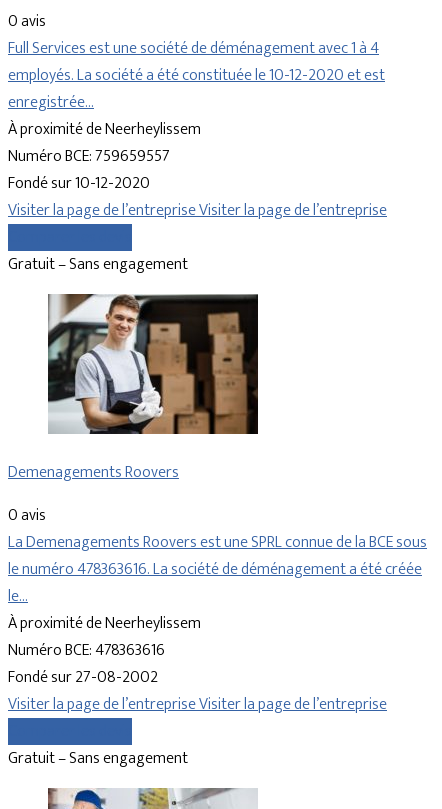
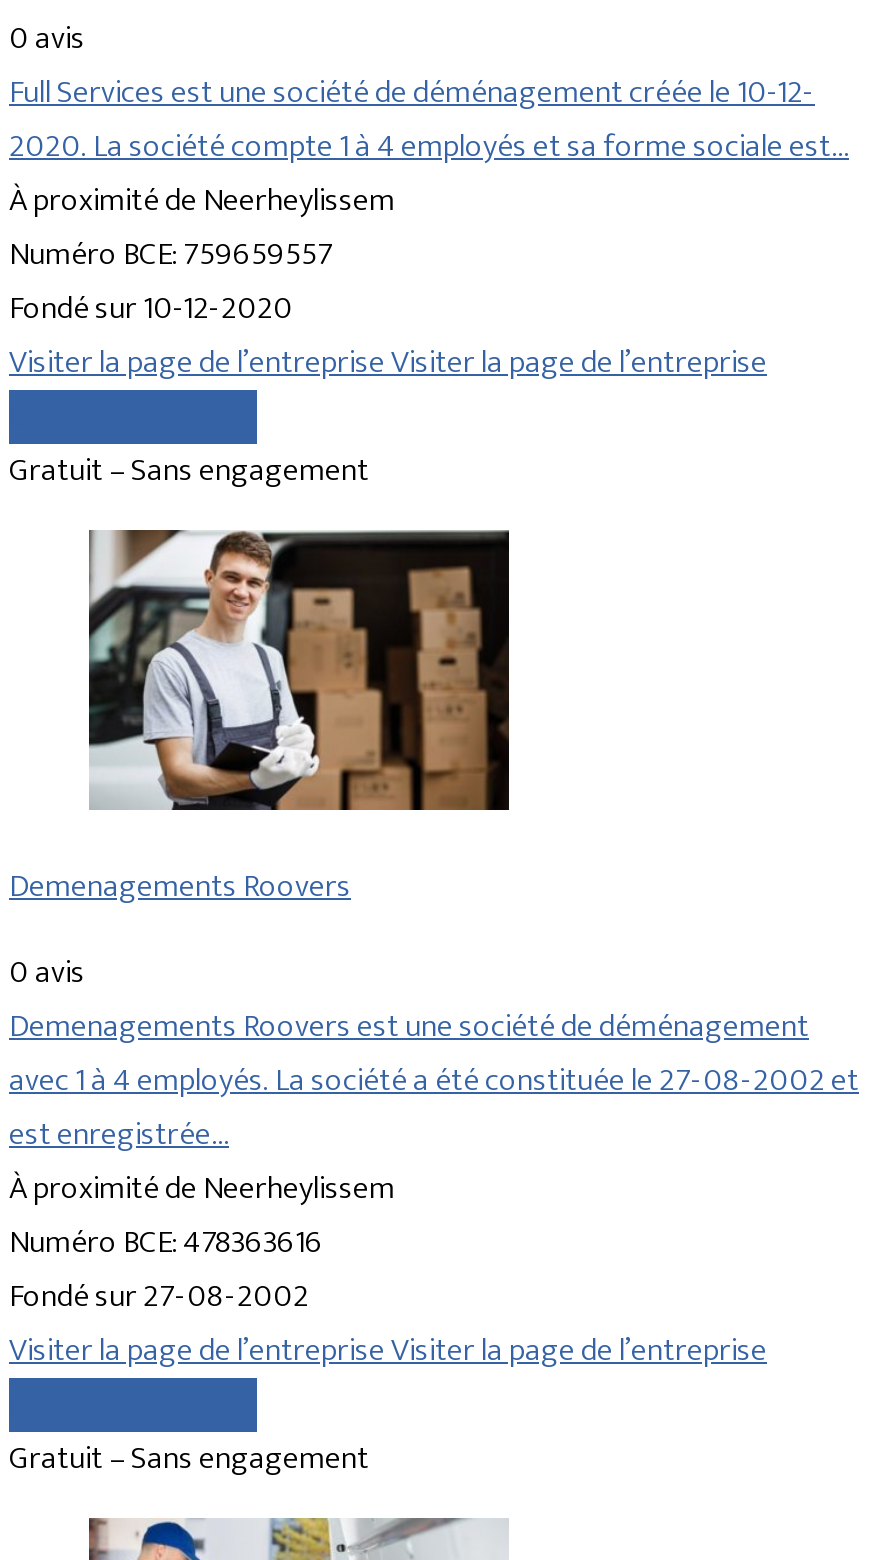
[8,35,385,116] Full Services est une société de déménagement avec 1 à 4 | employés. La société a été constituée le 10-12-2020 et est | enregistrée… -> [9,67,849,175] Full Services est une société de déménagement créée le 10-12- | 2020. La société compte 1 à 4 employés et sa forme sociale est…
[8,529,427,610] La Demenagements Roovers est une SPRL connue de la BCE sous | le numéro 478363616. La société de déménagement a été créée | le… -> [9,1001,859,1163] Demenagements Roovers est une société de déménagement | avec 1 à 4 employés. La société a été constituée le 27-08-2002 et | est enregistrée…

